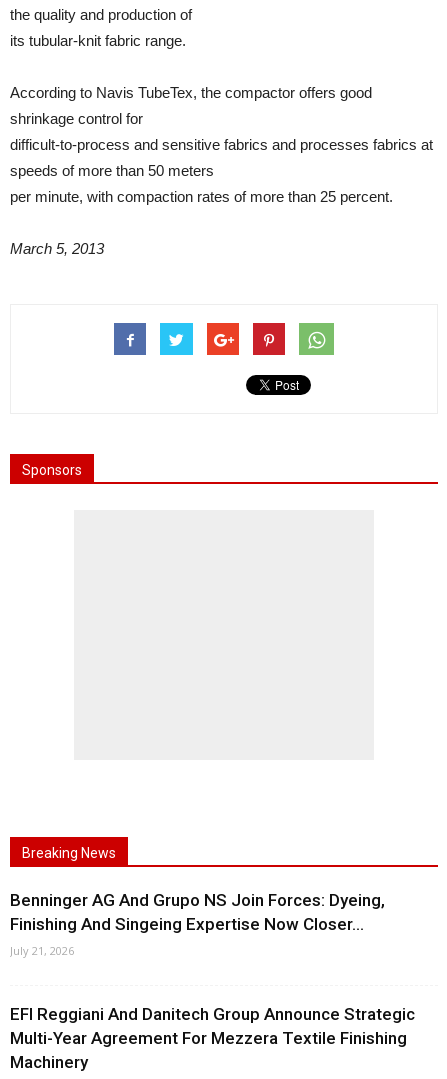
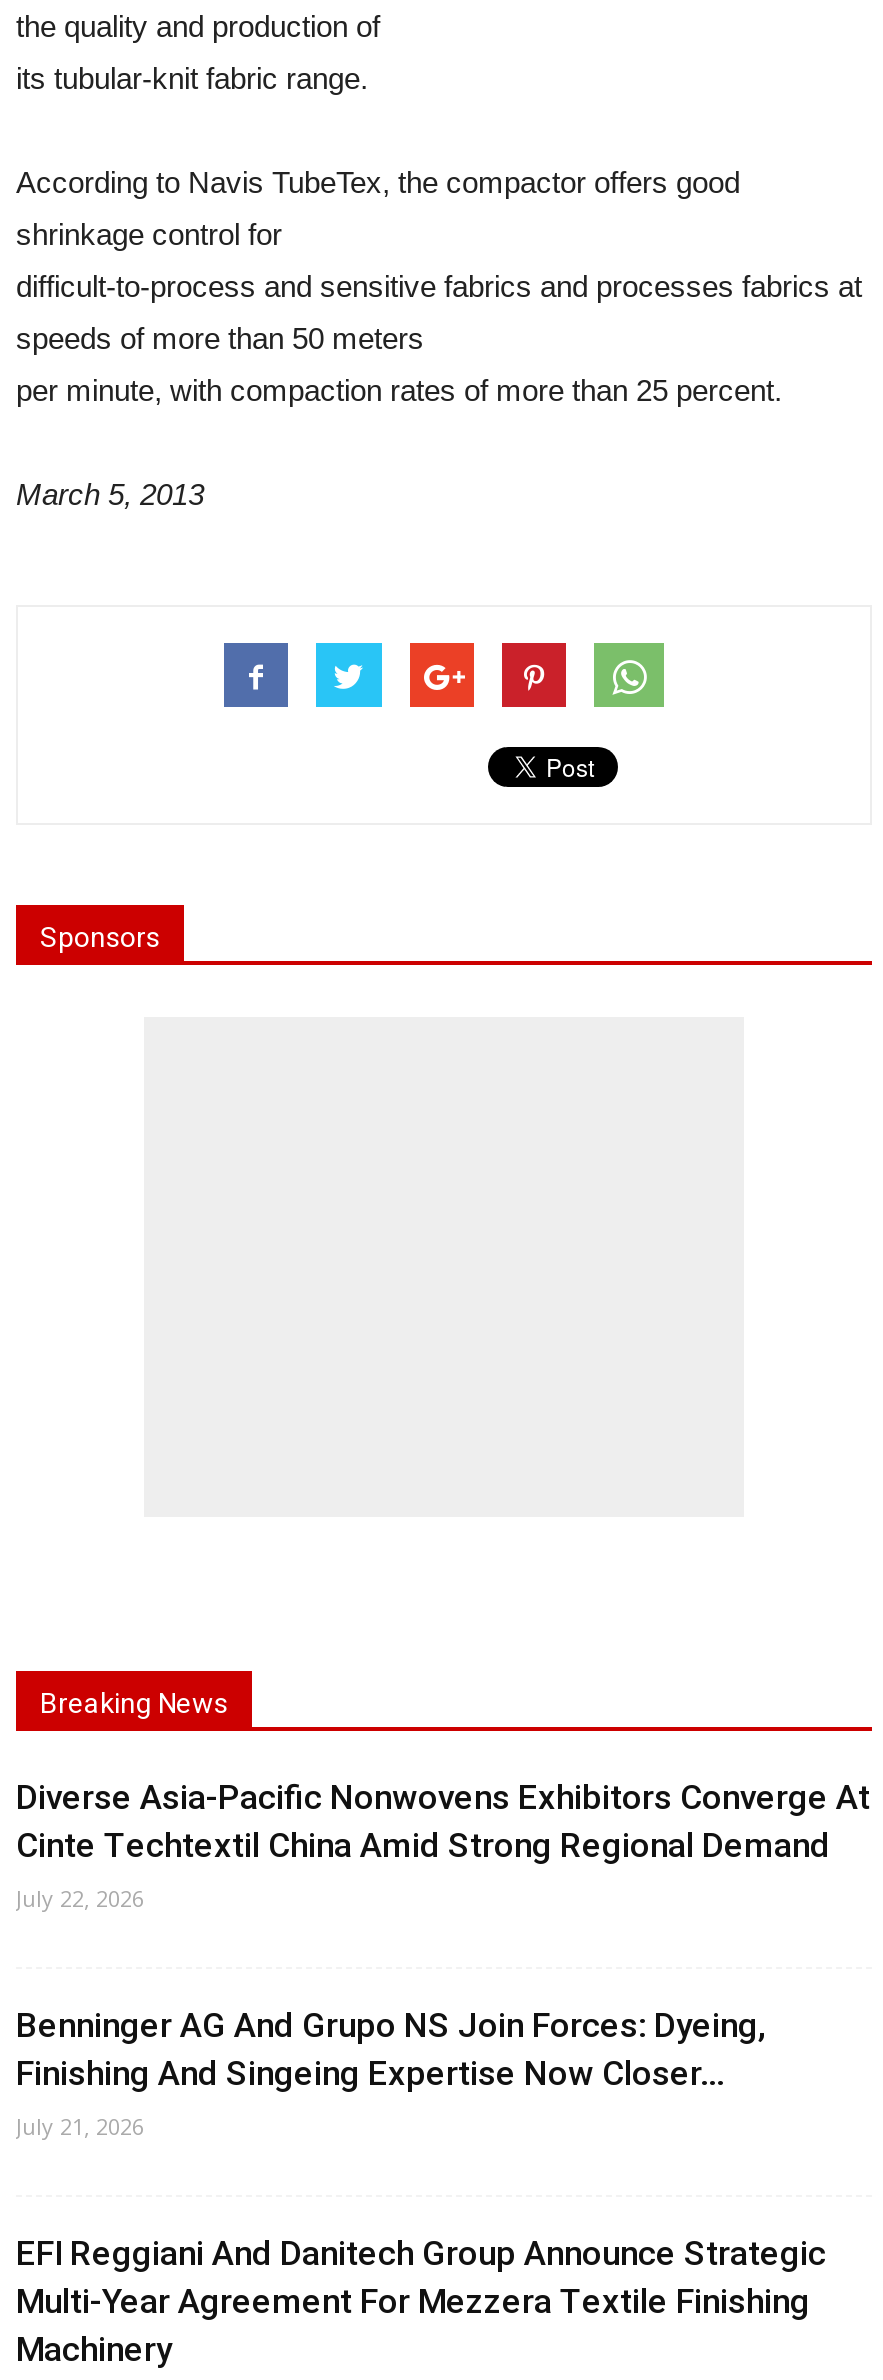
none -> [16,1777,870,1913] Diverse Asia-Pacific Nonwovens Exhibitors Converge At | Cinte Techtextil China Amid Strong Regional Demand | July 22, 2026

